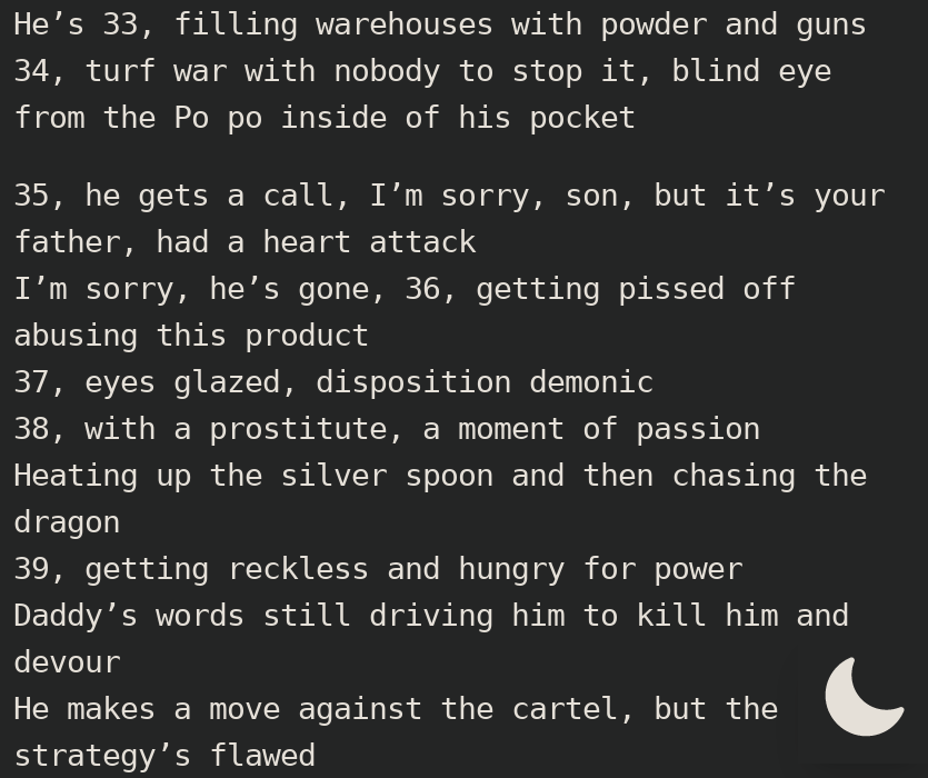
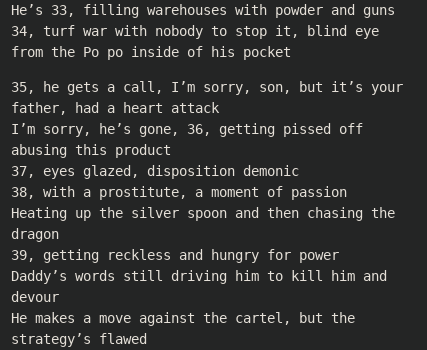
[822,654,907,740] [image] -> none

